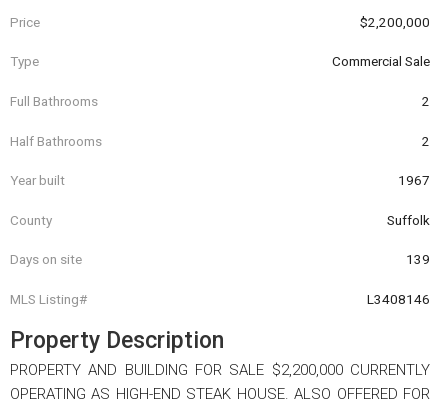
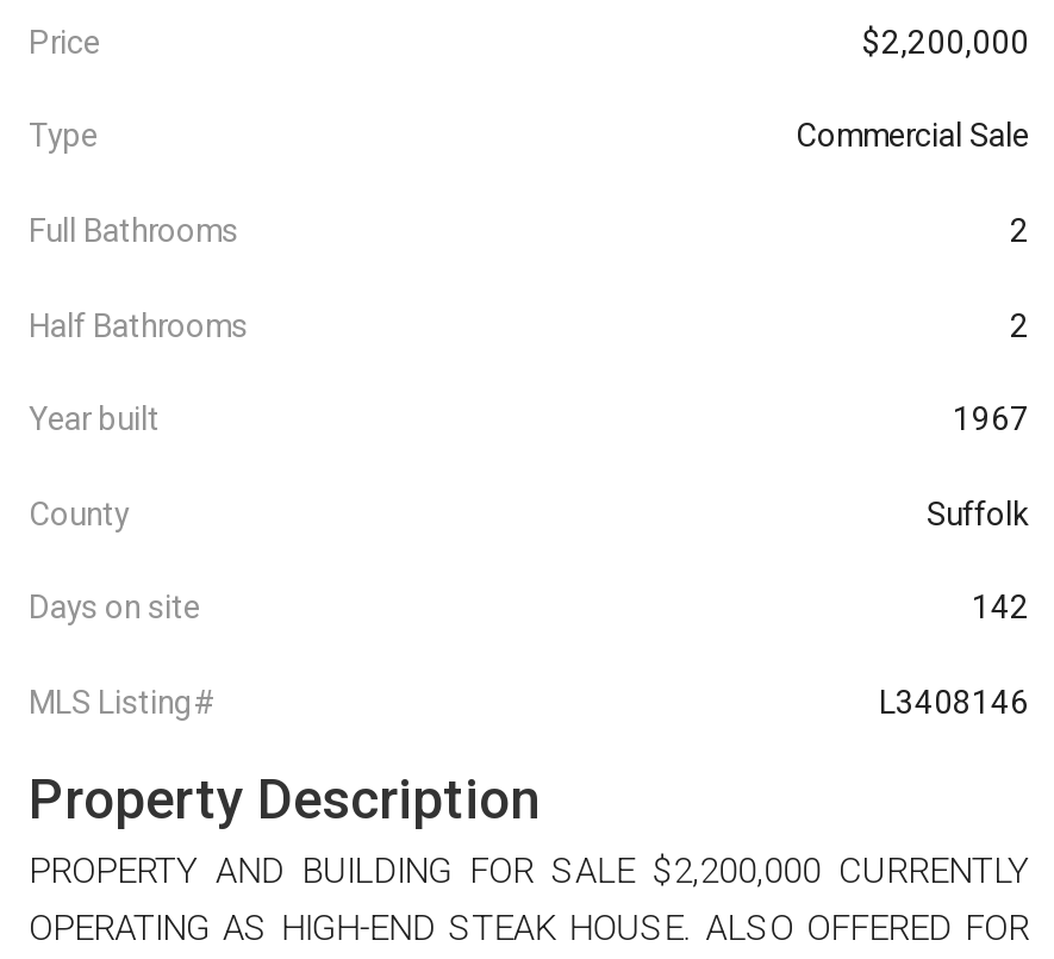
[406,251,430,267] 139 -> [972,588,1029,626] 142

